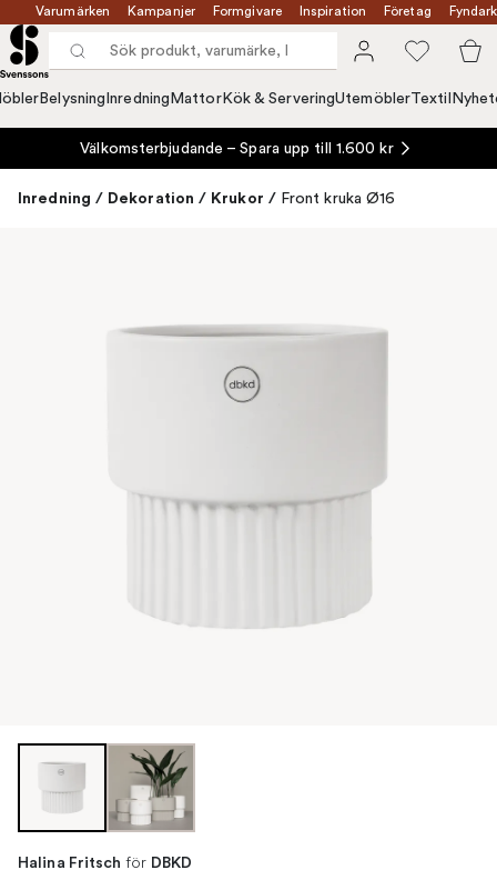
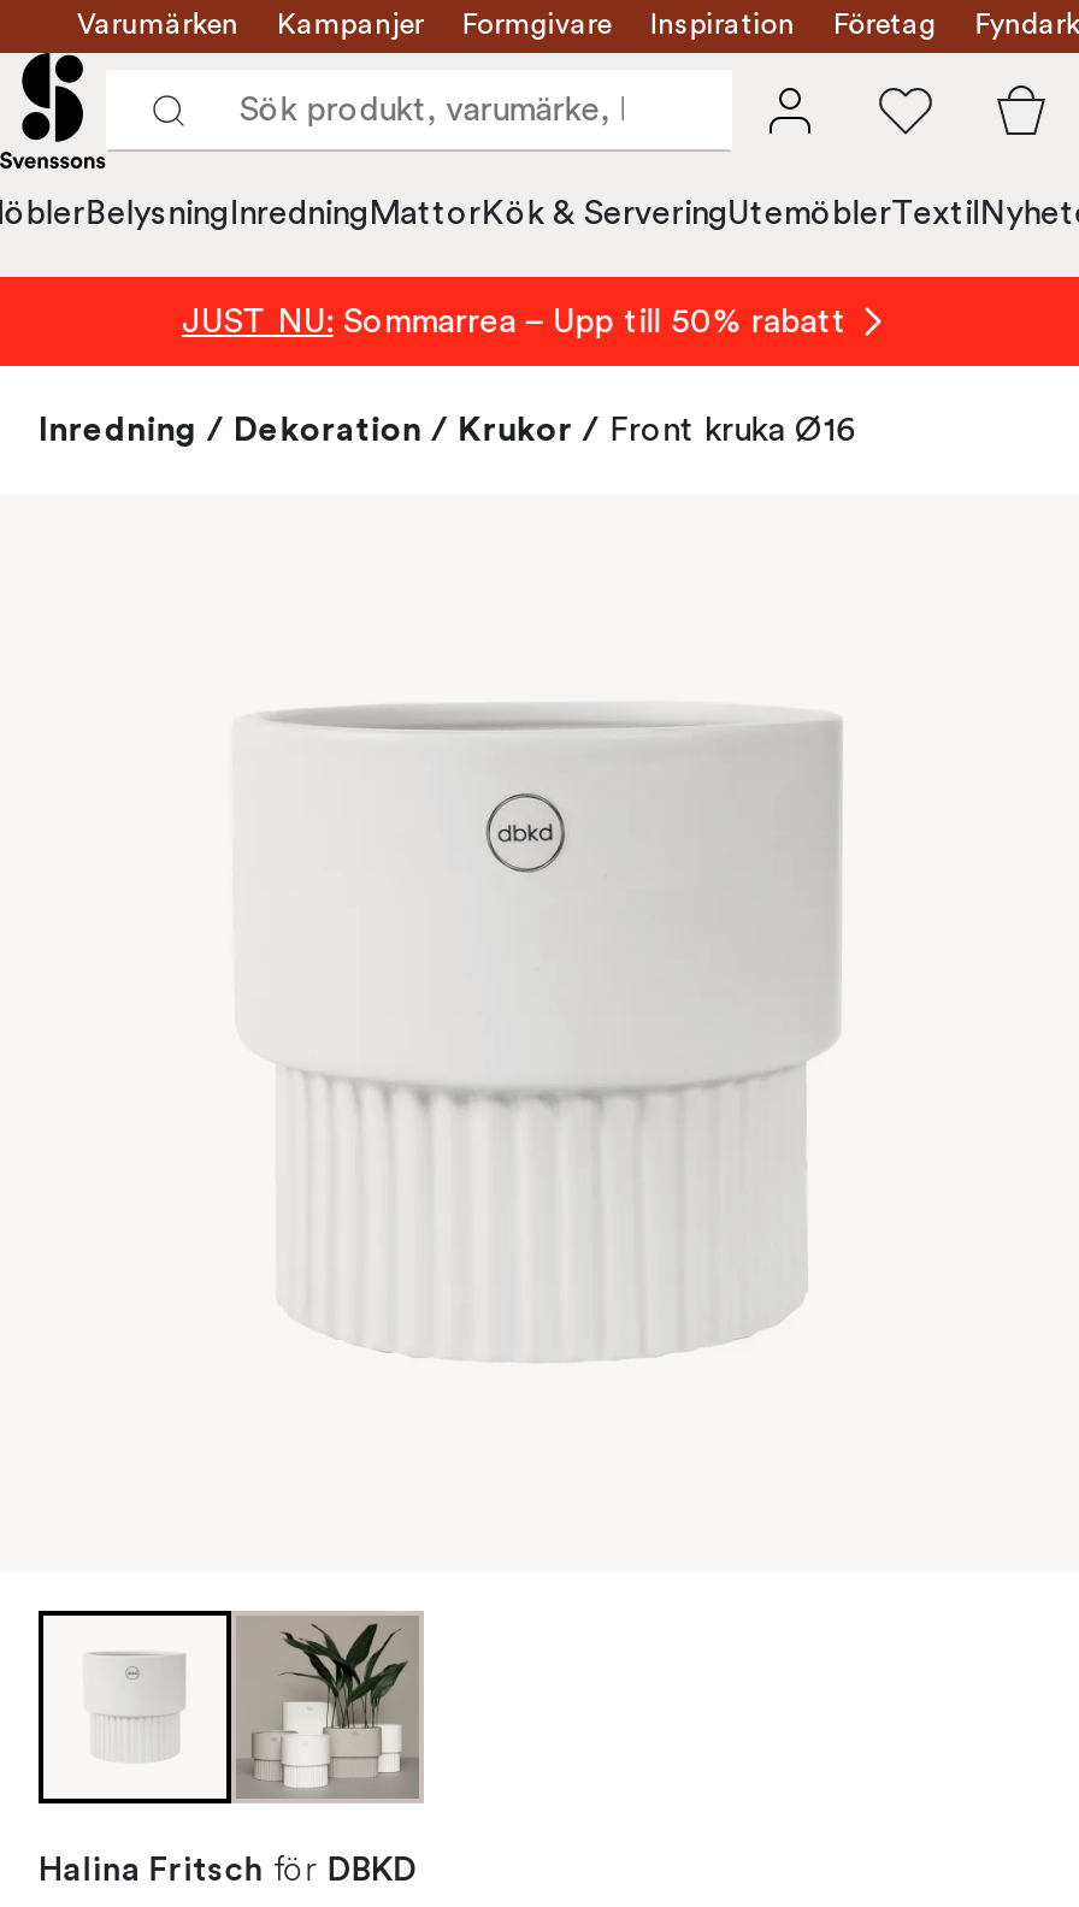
[80,140,393,157] Välkomsterbjudande – Spara upp till 1.600 kr -> [182,303,847,340] JUST NU: Sommarrea – Upp till 50% rabatt

